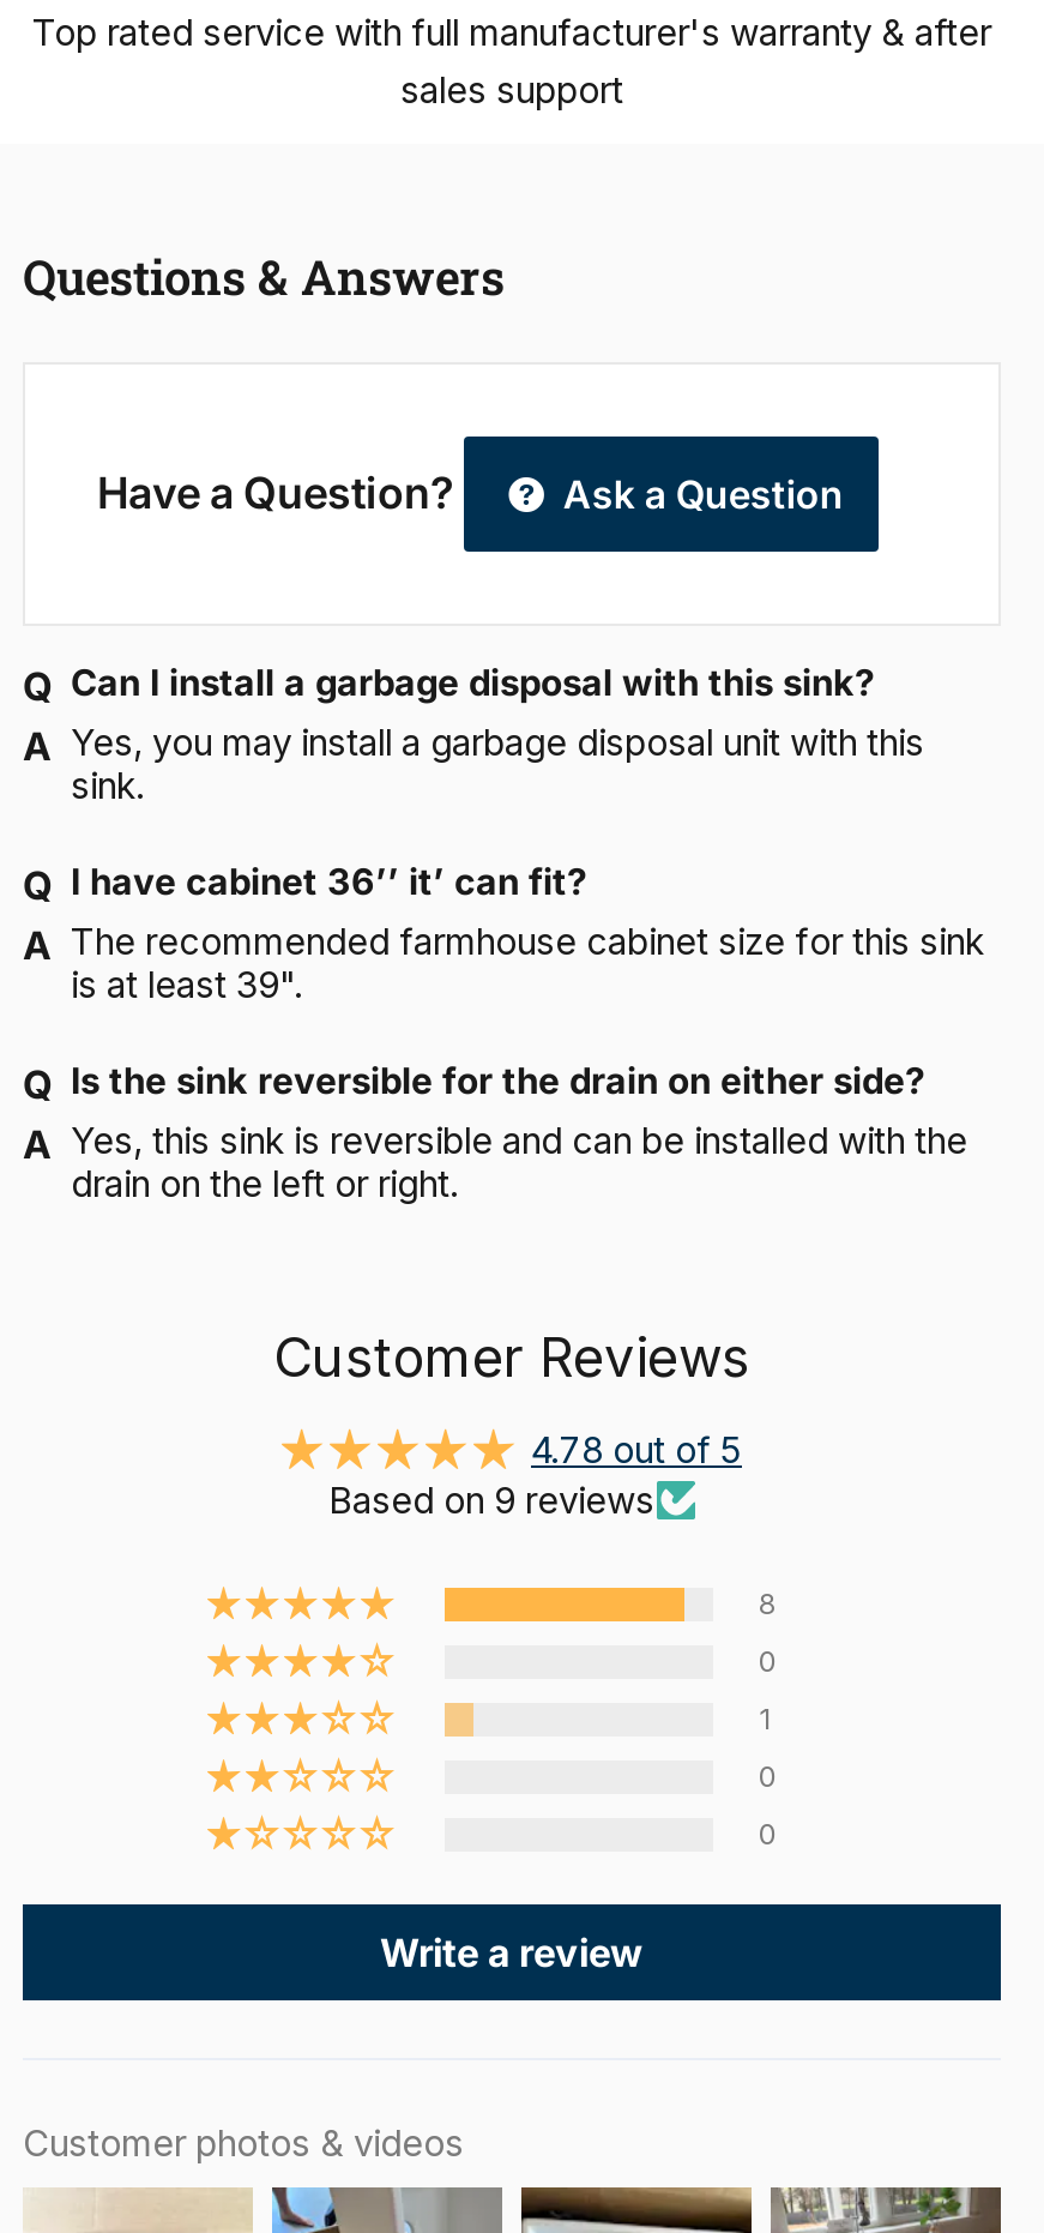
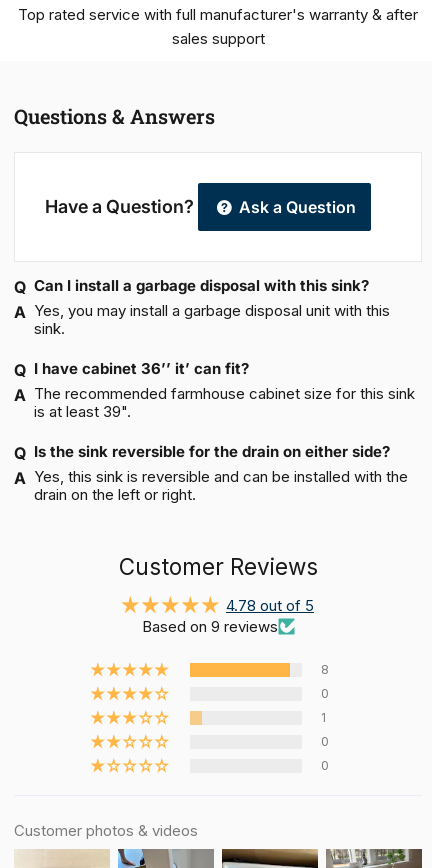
[380,1929,644,1977] Write a review -> none

